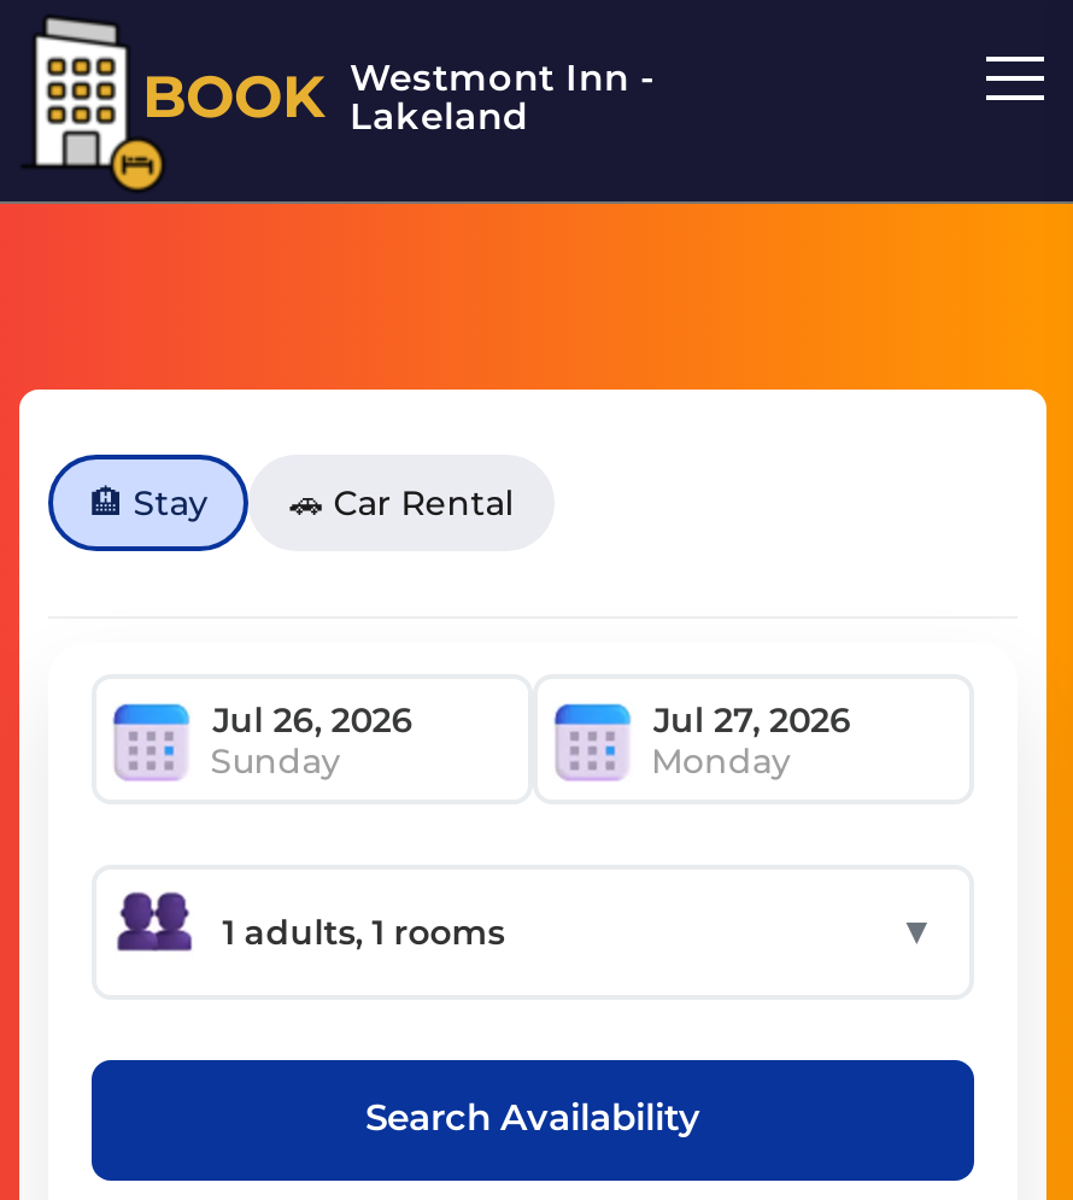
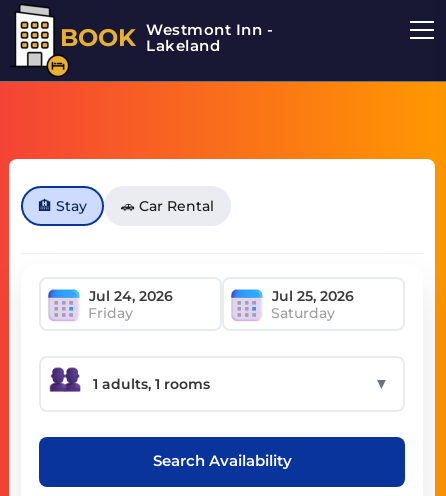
[210,739,791,783] Sunday | Monday -> [88,304,335,322] Friday | Saturday

